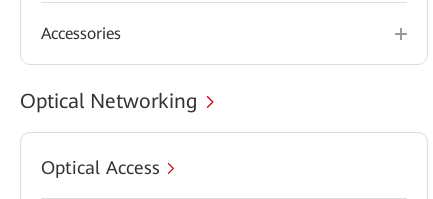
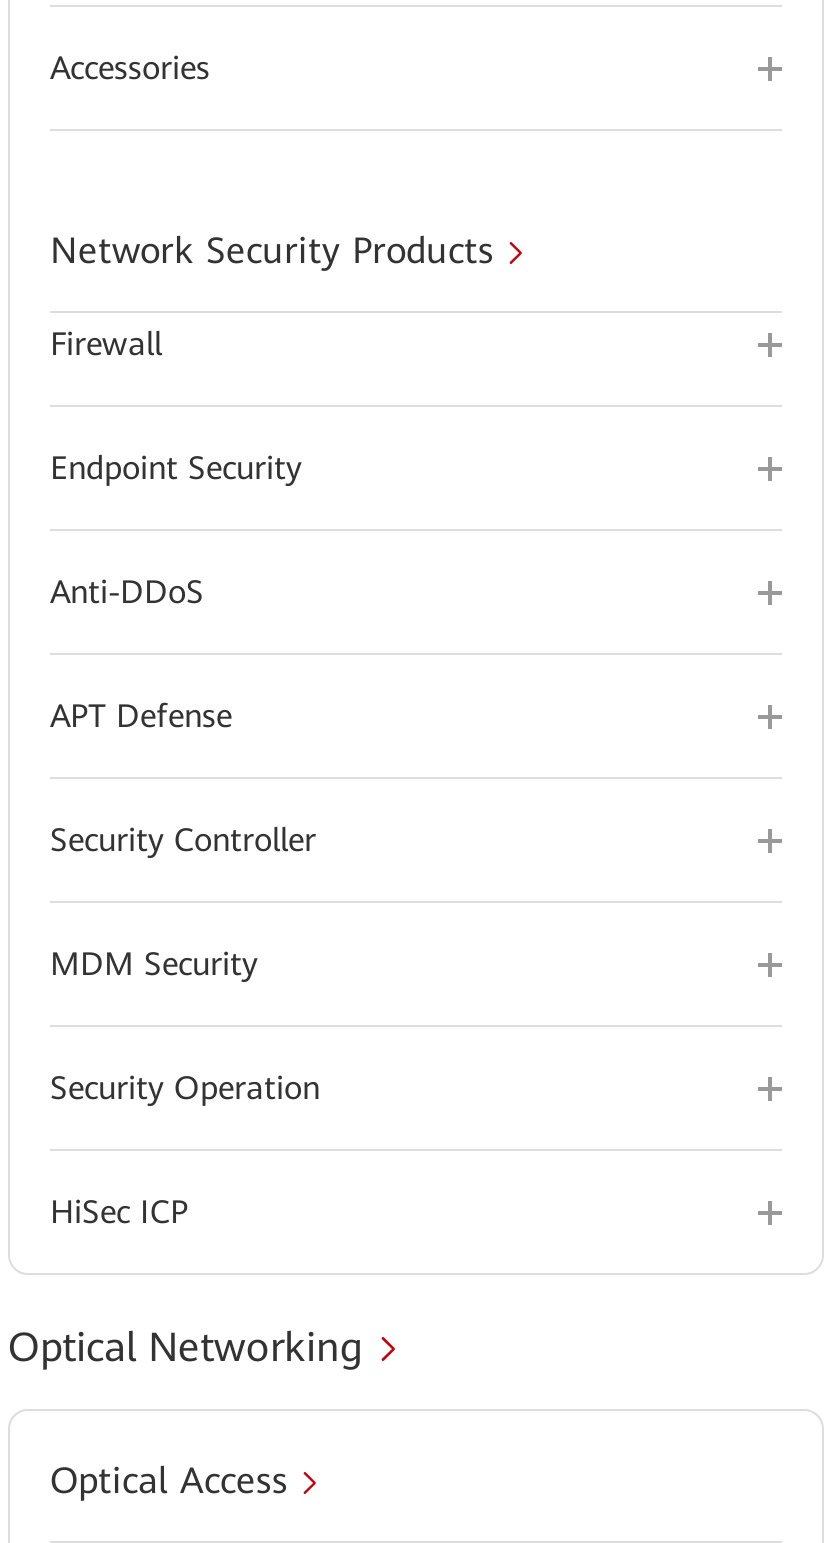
none -> [50,229,494,1231] Network Security Products | Firewall | Endpoint Security | Anti-DDoS | APT Defense | Security Controller | MDM Security | Security Operation | HiSec ICP

